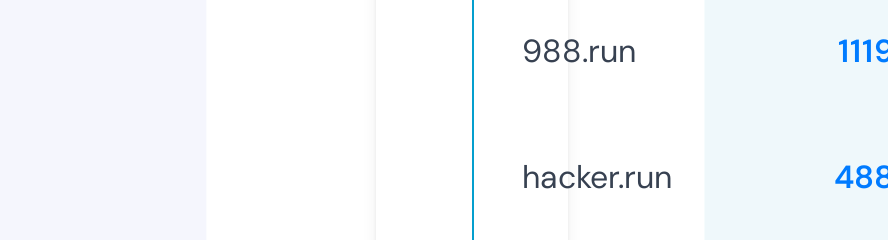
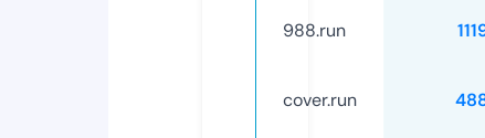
[522,156,672,198] hacker.run -> [283,88,357,111] cover.run

